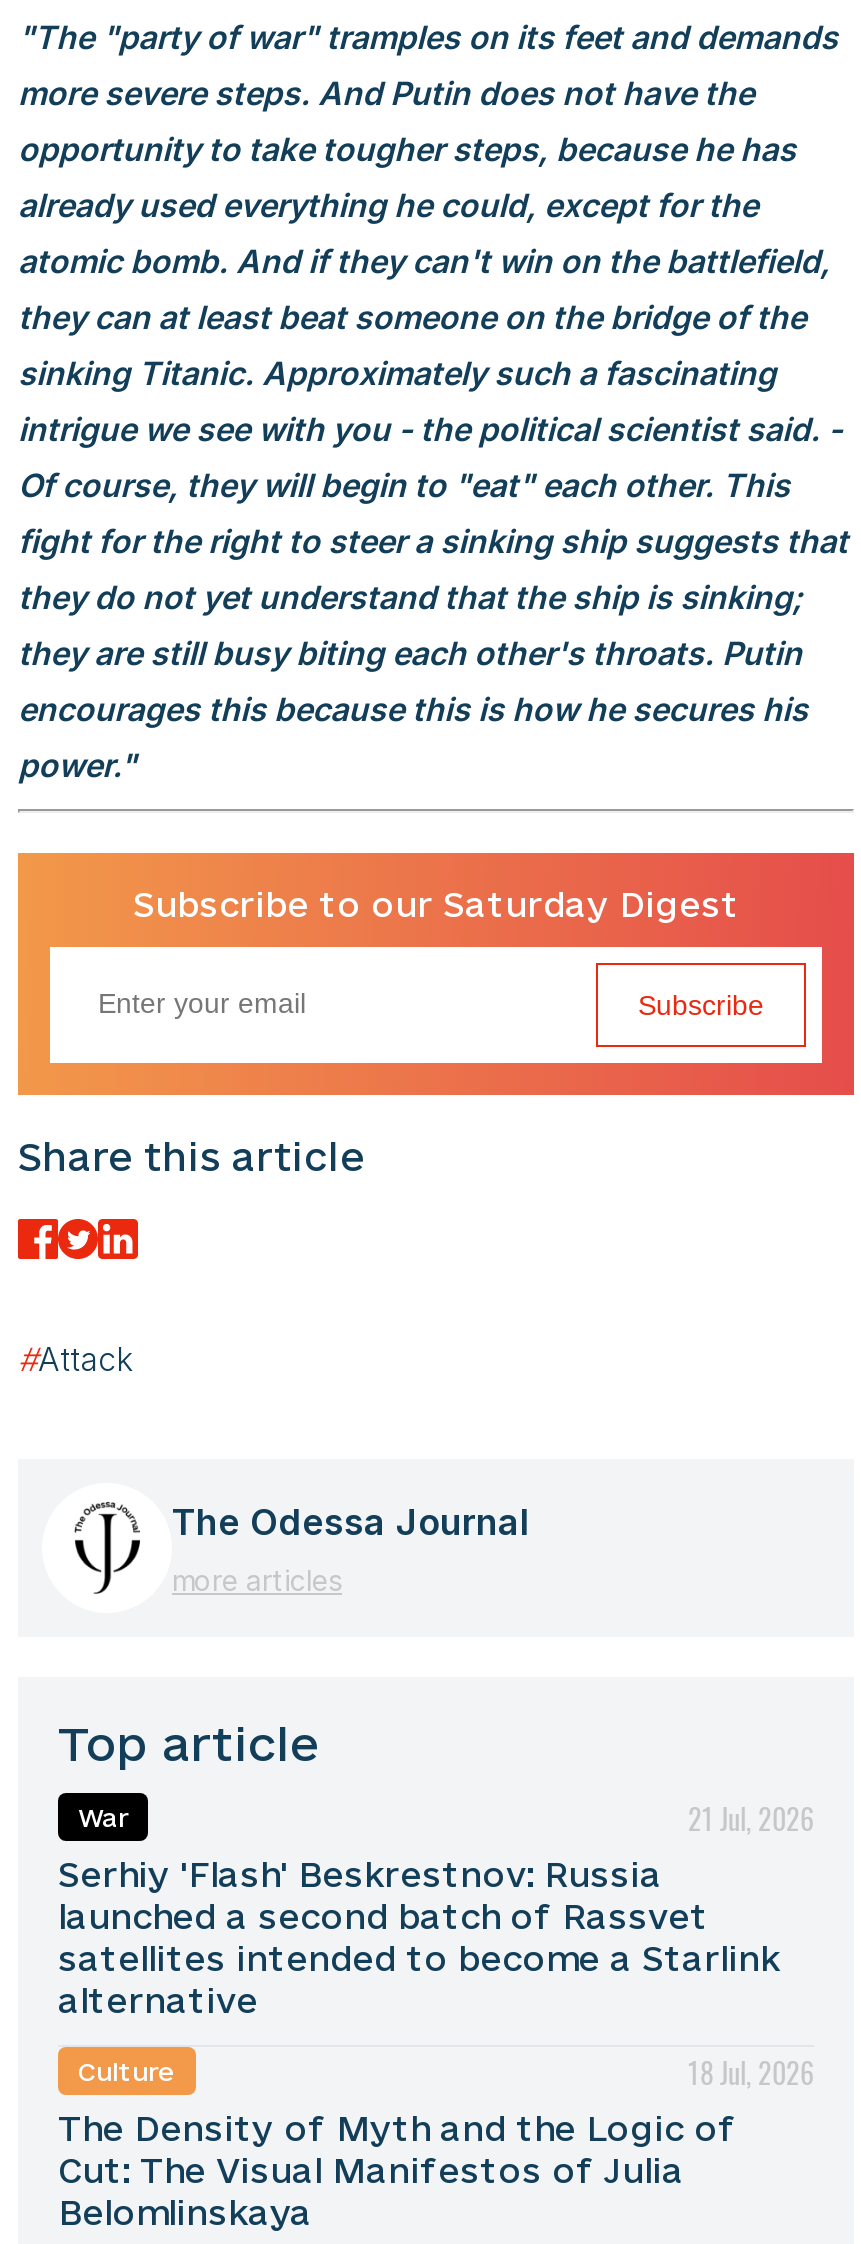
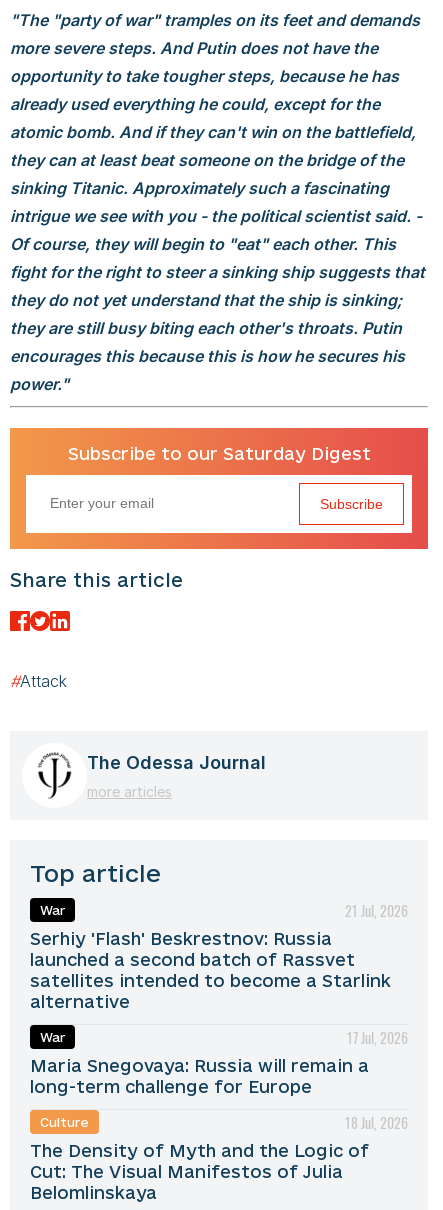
none -> [30,1027,408,1096] War | 17 Jul, 2026 | Maria Snegovaya: Russia will remain a | long-term challenge for Europe

